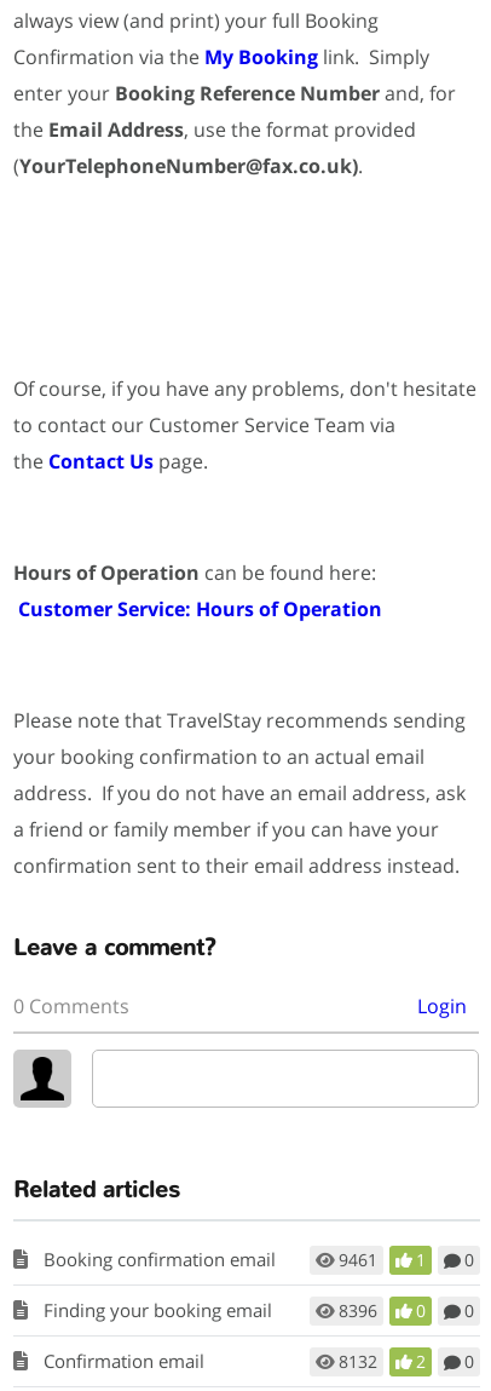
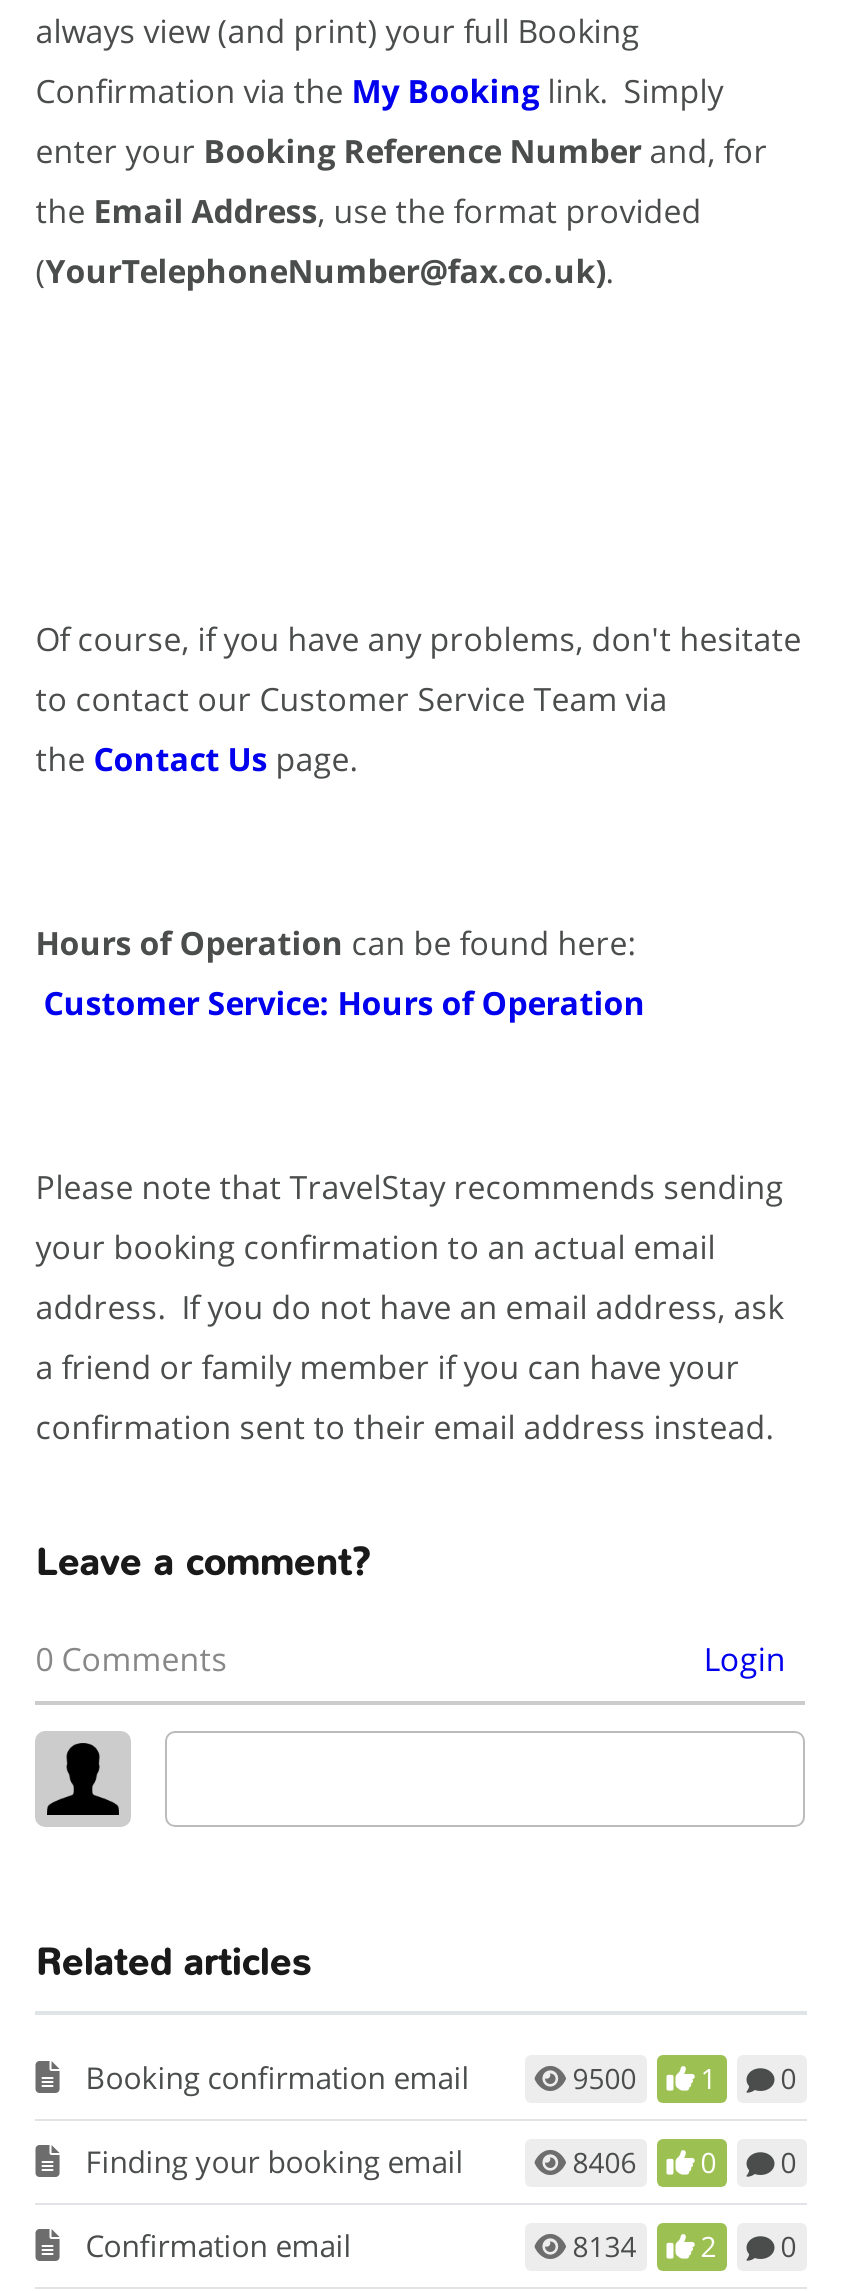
[338,1248,474,1271] 9461 1 0 -> [573,2059,797,2097] 9500 1 0
[338,1299,474,1322] 8396 0 0 -> [573,2143,797,2181] 8406 0 0
[338,1350,474,1373] 8132 2 0 -> [573,2227,797,2265] 8134 2 0

